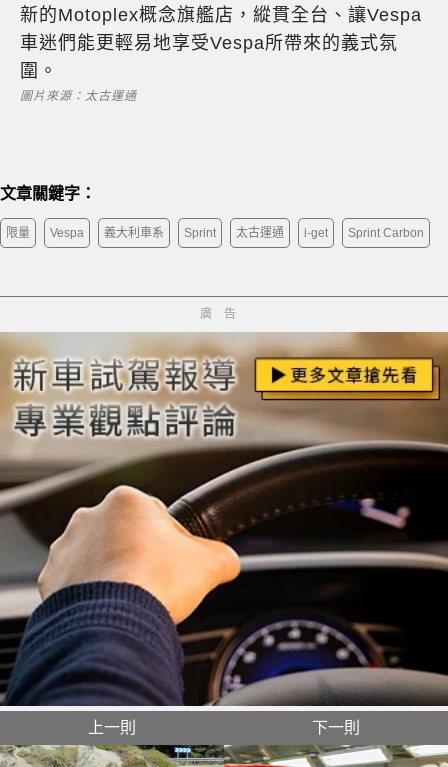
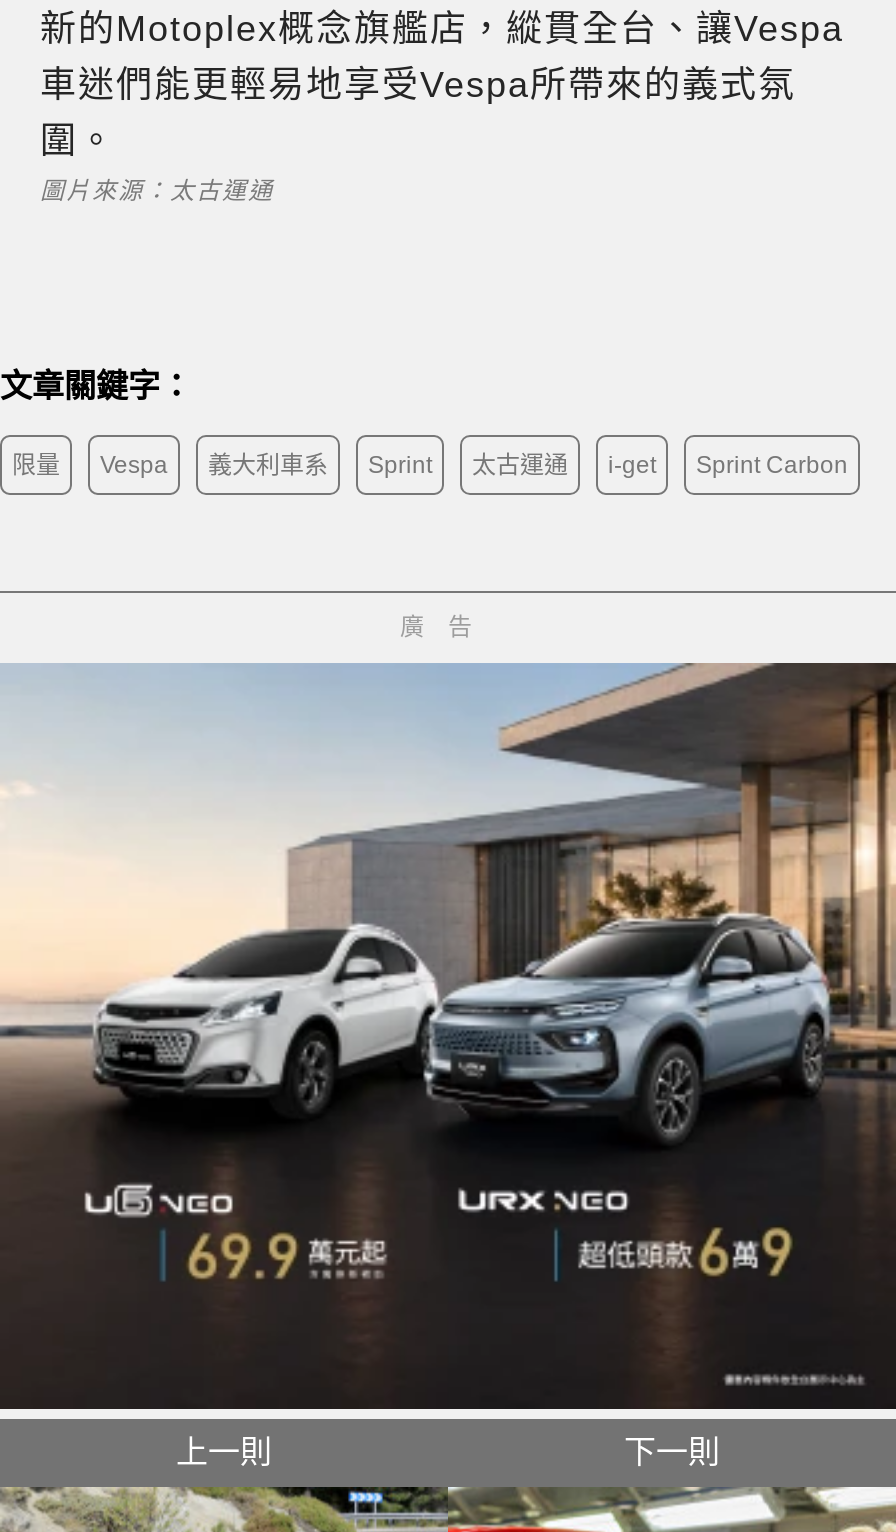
[3,332,445,707] [image] -> [6,662,890,1410] [image]

